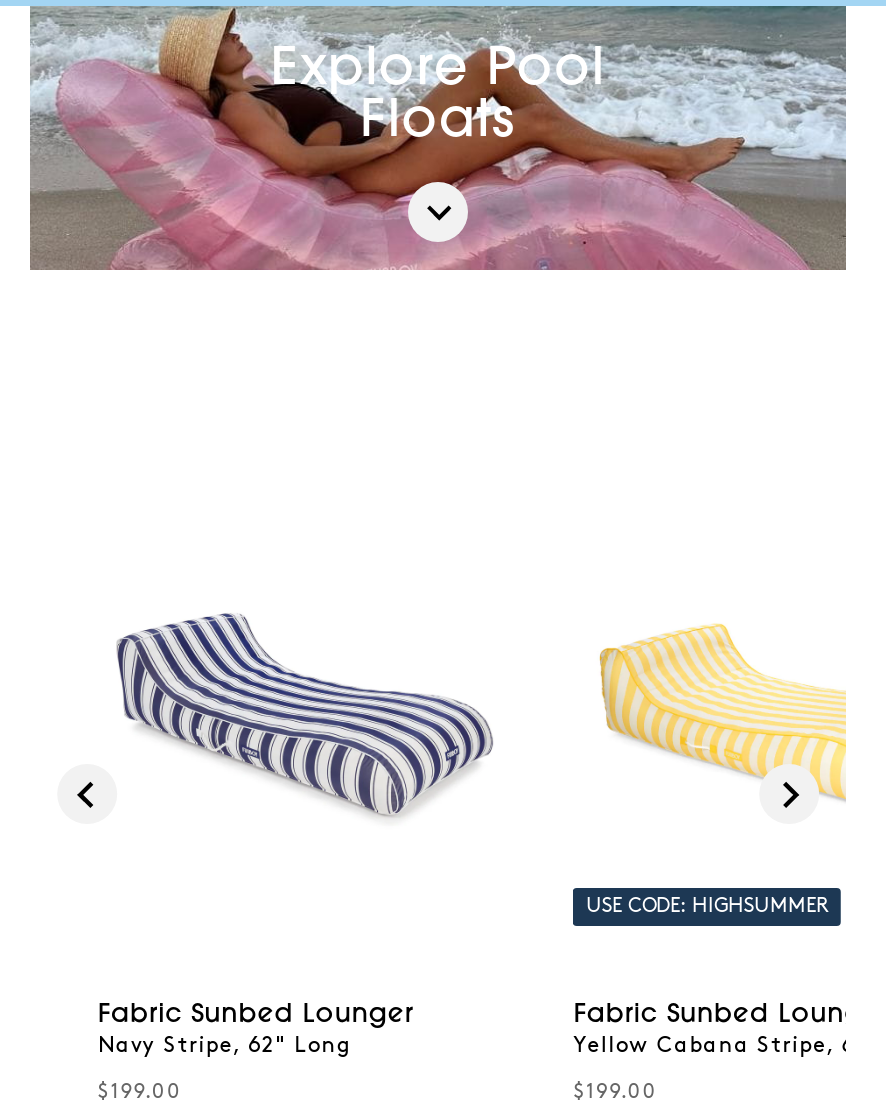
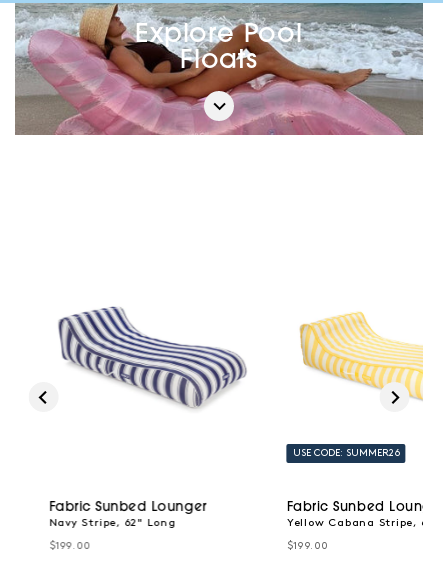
[586,895,830,915] USE CODE: HIGHSUMMER -> [293,448,400,458] USE CODE: SUMMER26

